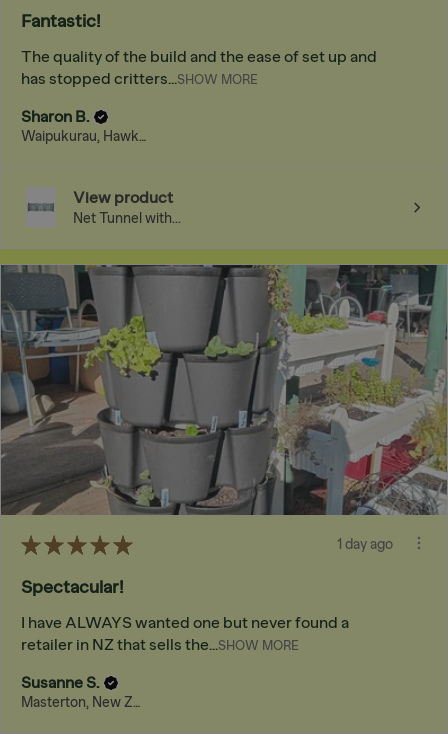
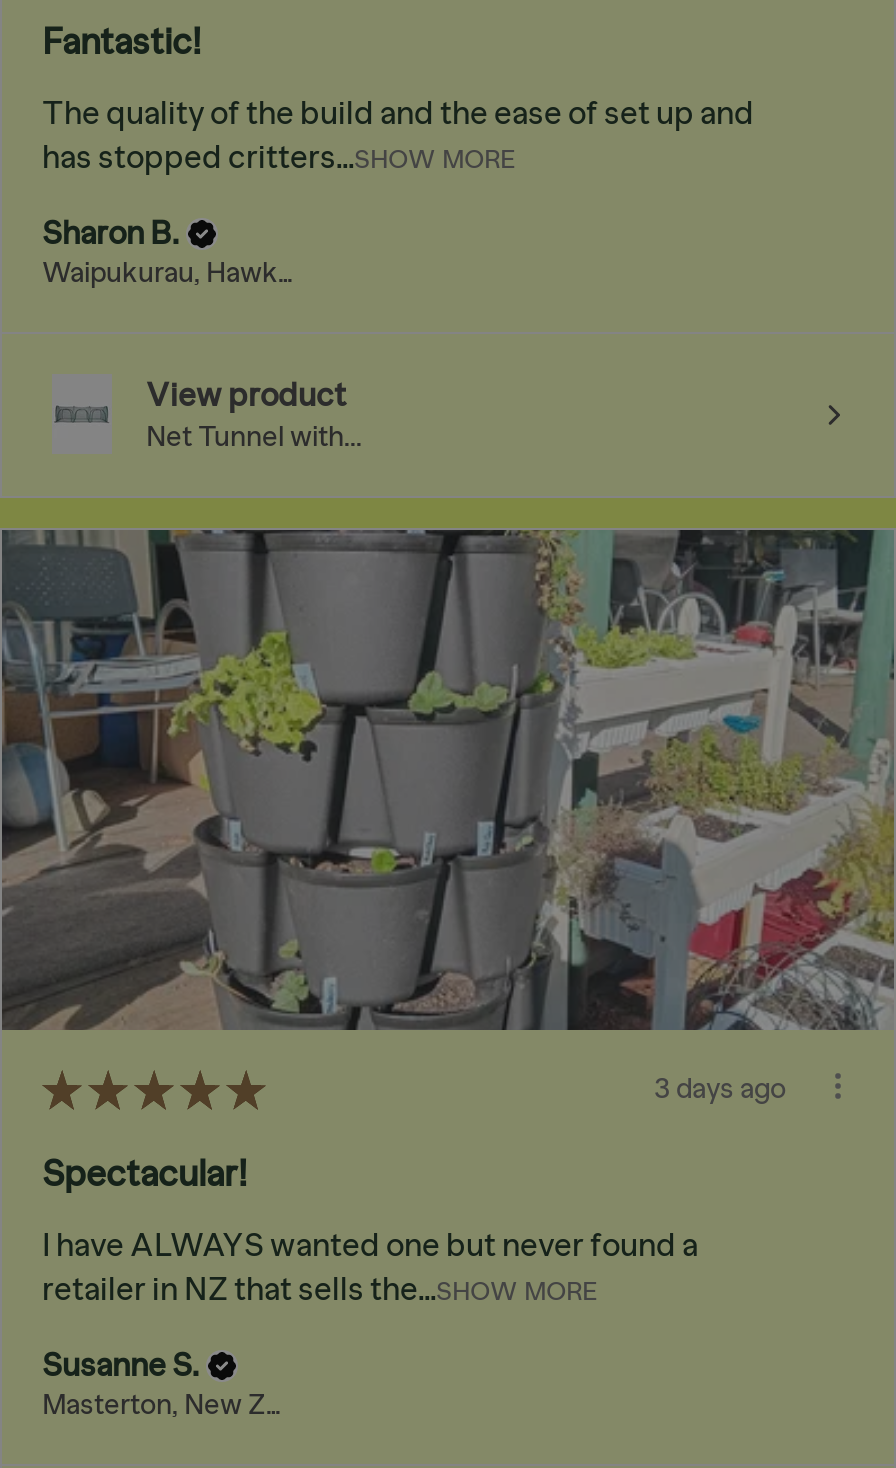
[337,536,393,553] 1 day ago -> [654,1072,786,1106] 3 days ago

